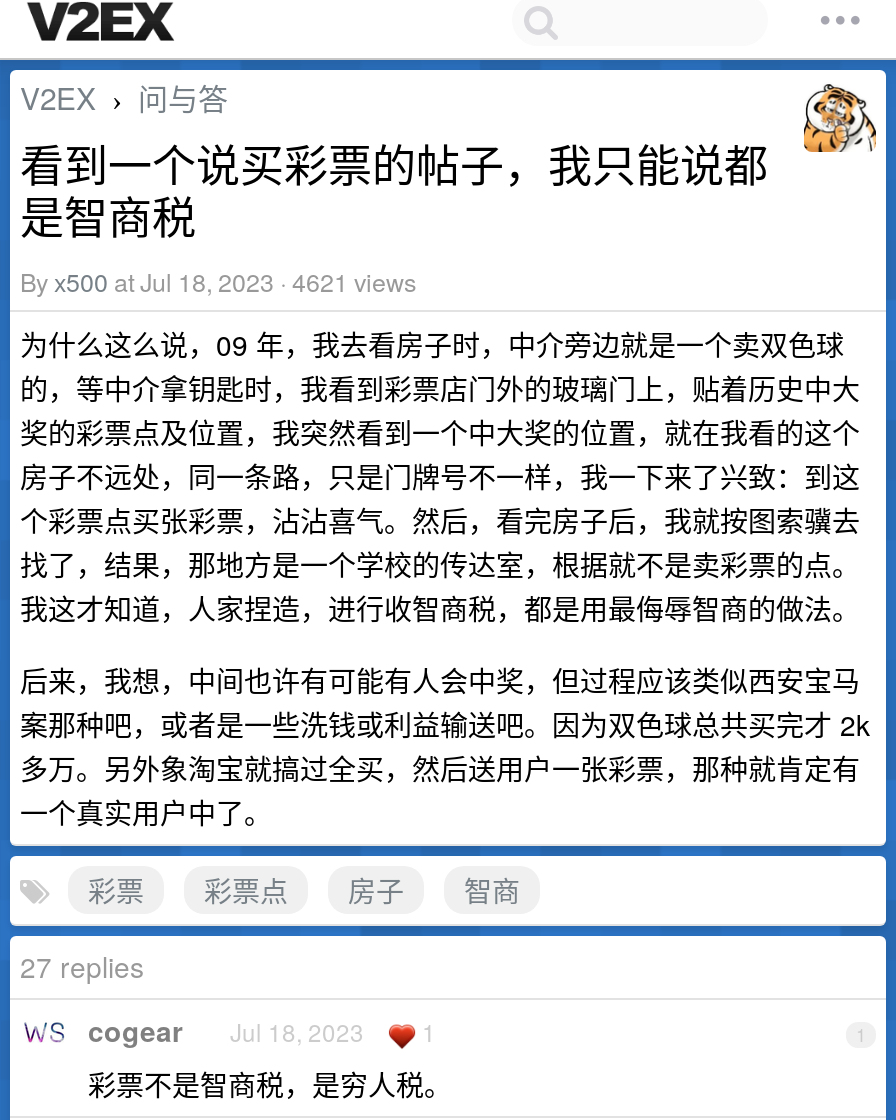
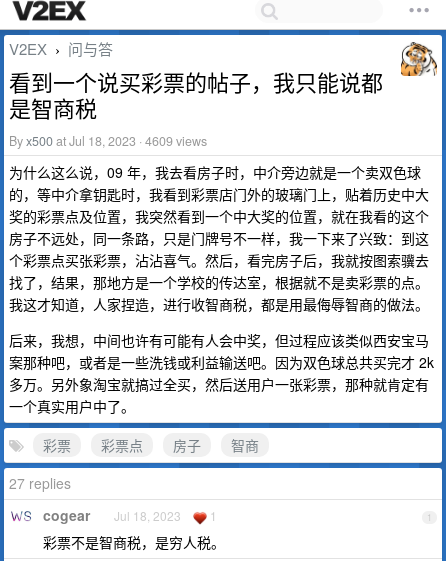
[20,264,416,300] By x500 at Jul 18, 2023 · 4621 views -> [9,132,207,150] By x500 at Jul 18, 2023 · 4609 views

